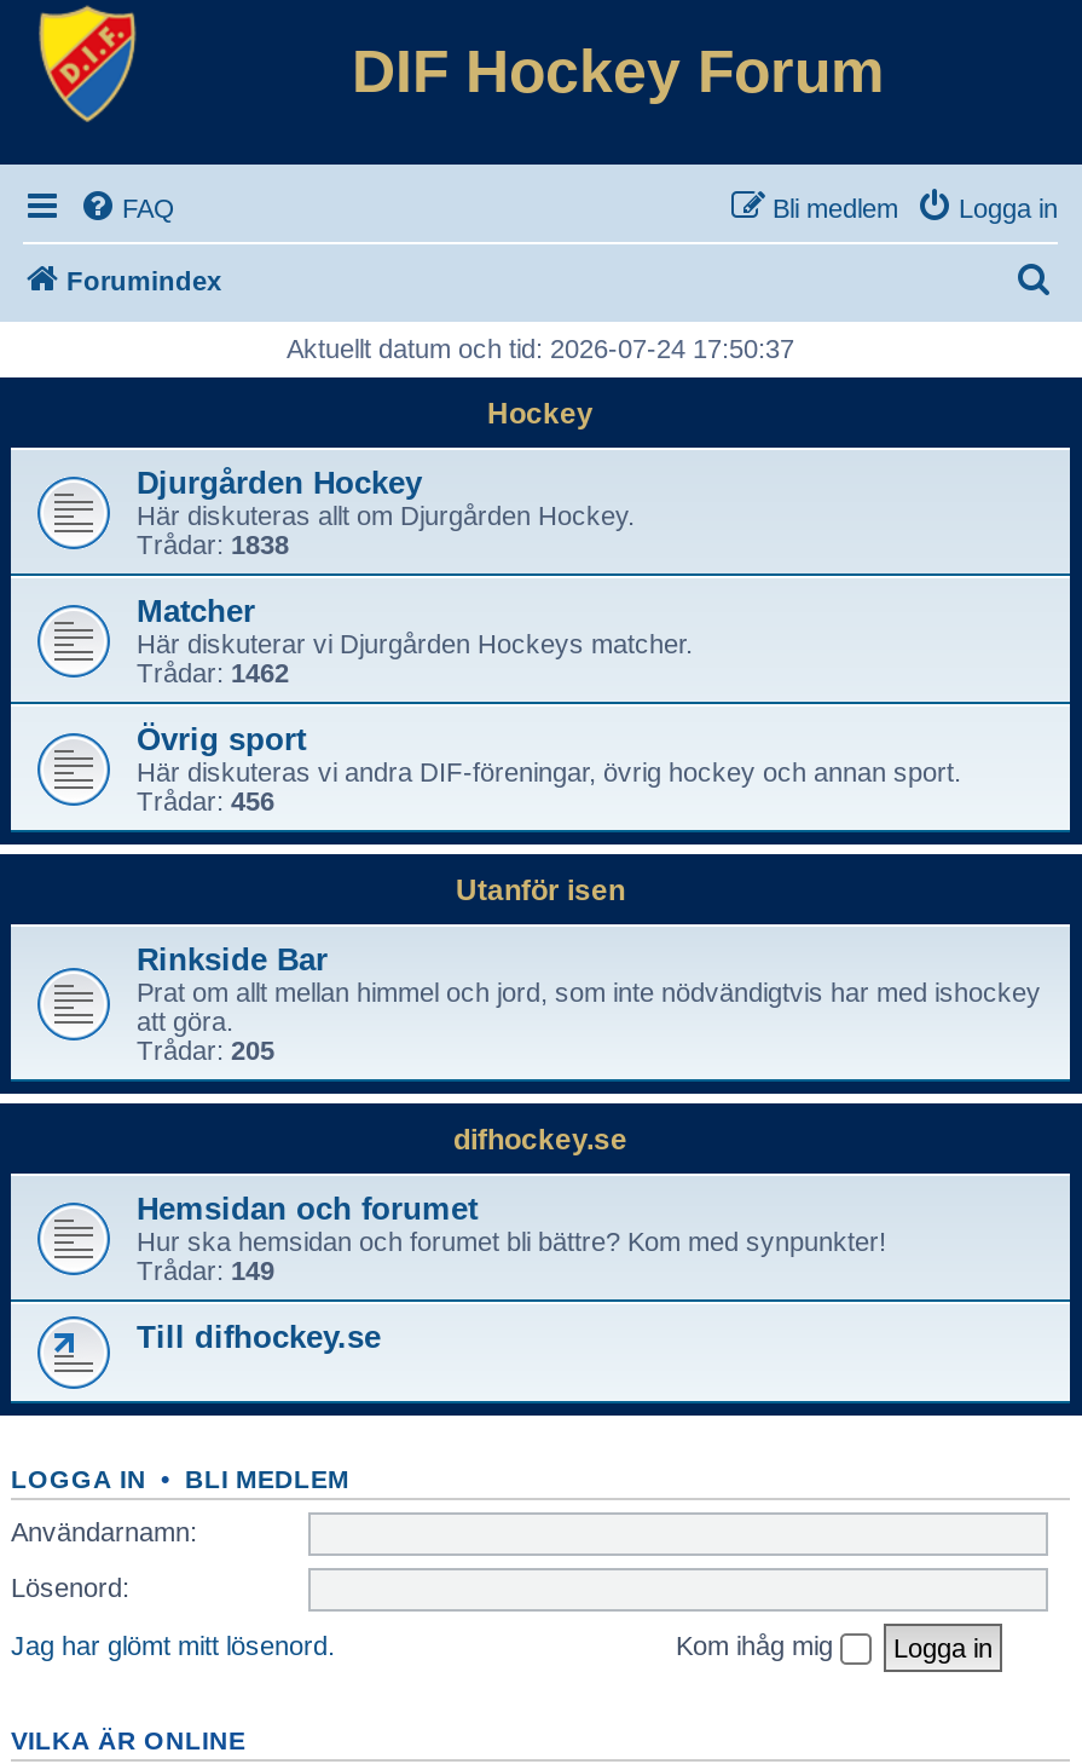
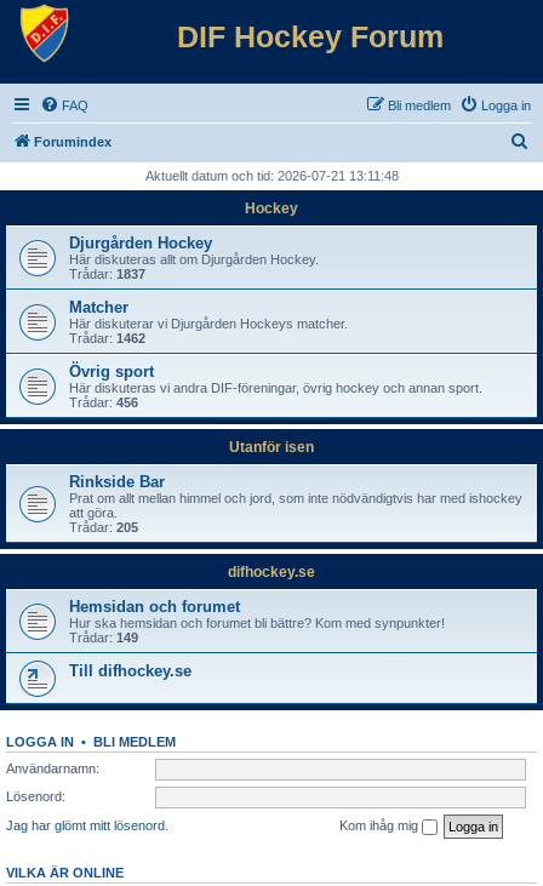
[287,334,794,363] Aktuellt datum och tid: 2026-07-24 17:50:37 -> [145,168,398,183] Aktuellt datum och tid: 2026-07-21 13:11:48
[137,530,289,559] Trådar: 1838 -> [69,267,145,281] Trådar: 1837

